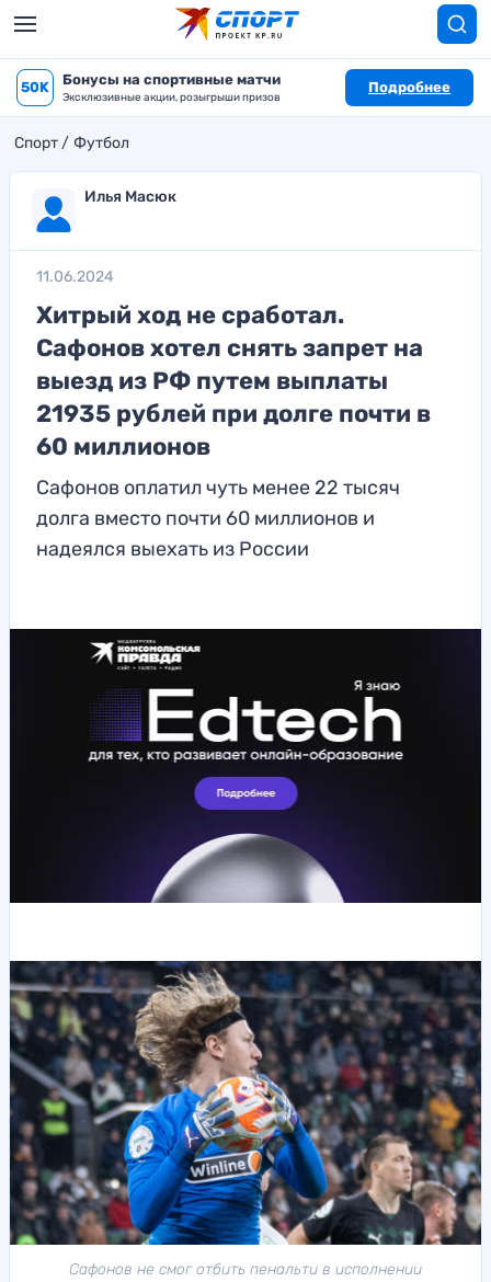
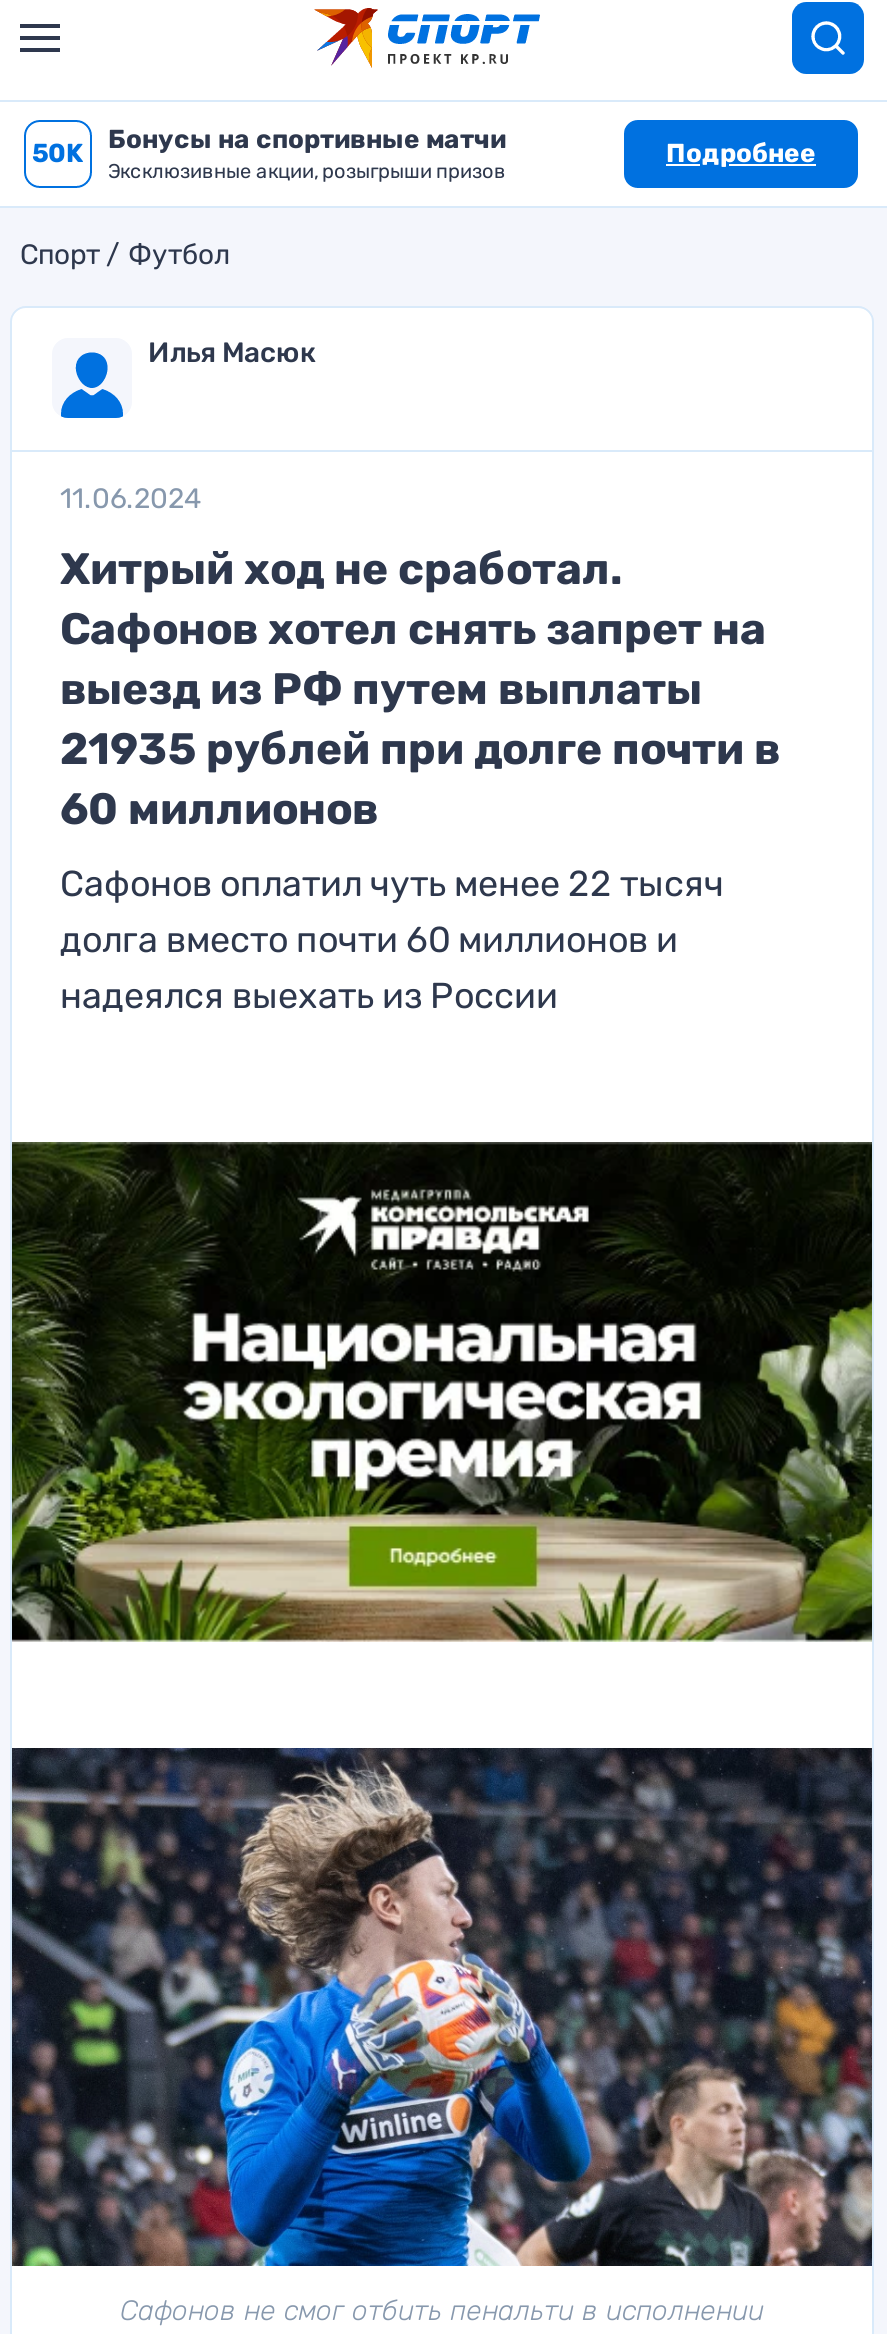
[9,629,482,904] [image] -> [10,1142,874,1642] [image]

